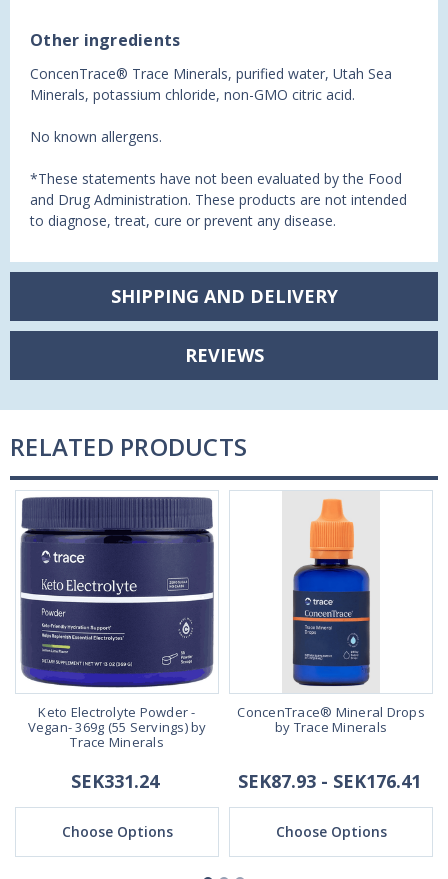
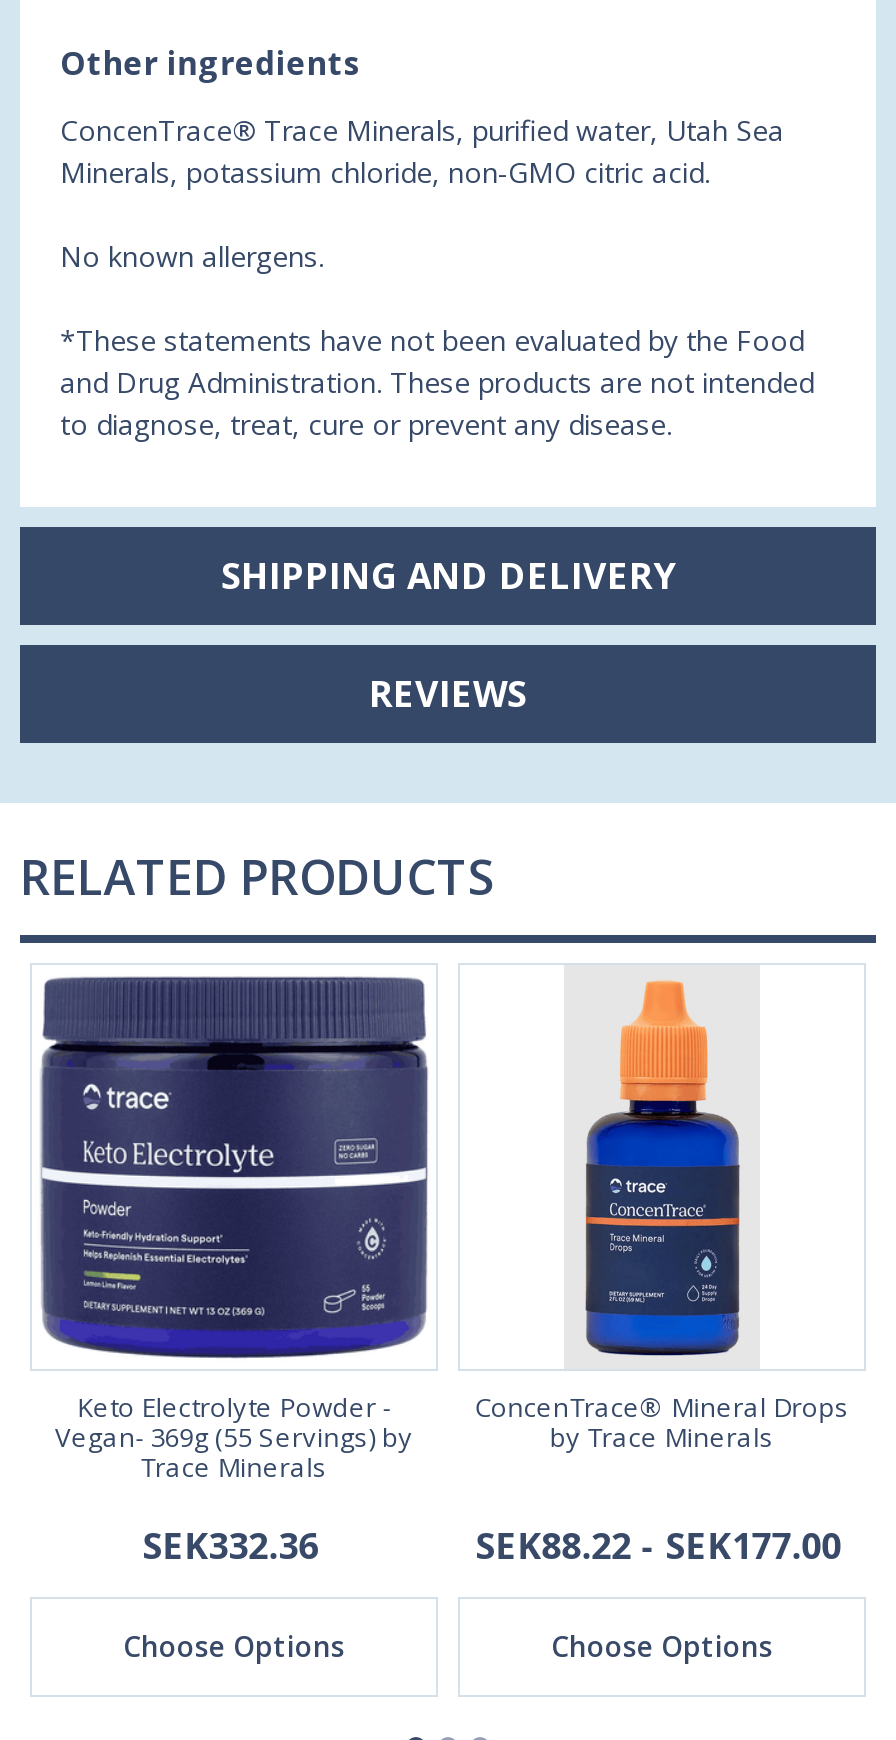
[71,769,159,793] SEK331.24 -> [142,1521,318,1569] SEK332.36
[238,769,421,793] SEK87.93 - SEK176.41 -> [476,1521,842,1569] SEK88.22 - SEK177.00

